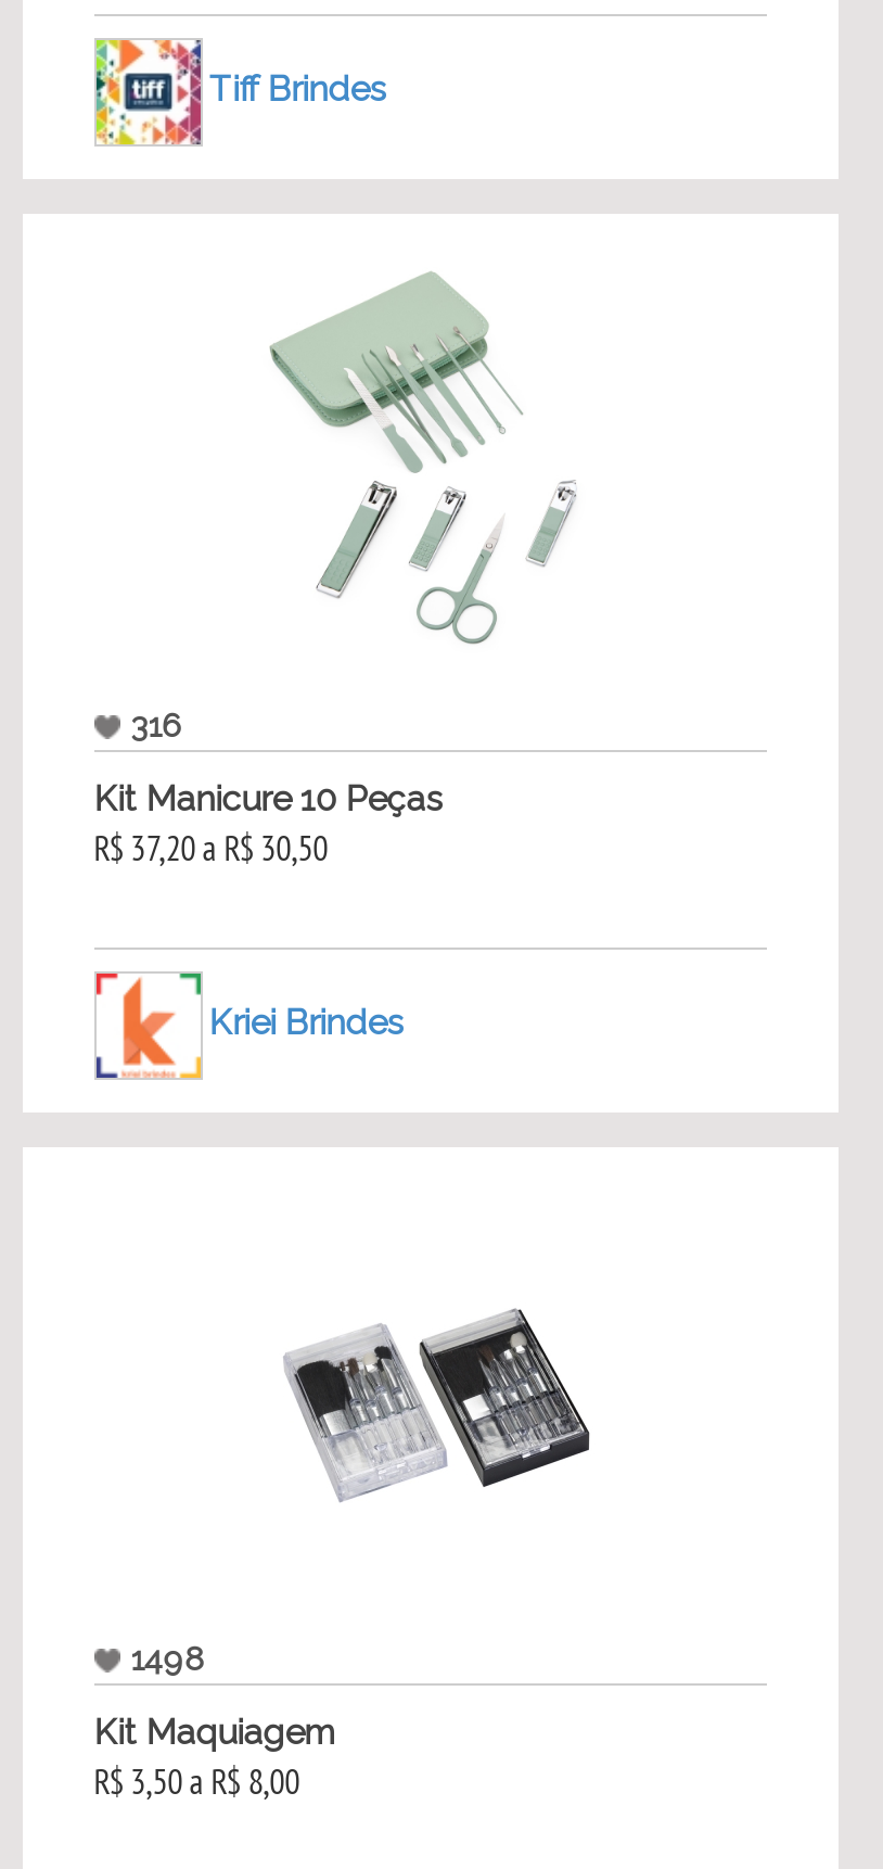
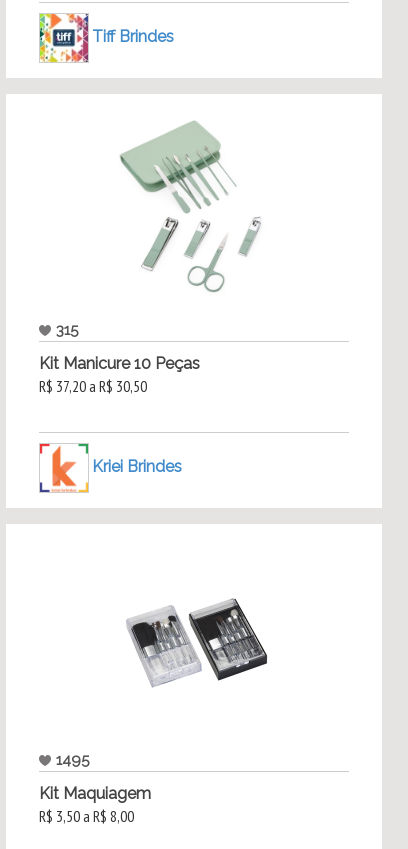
[131,705,183,745] 316 -> [56,320,78,338] 315
[131,1639,205,1678] 1498 -> [56,750,89,768] 1495

